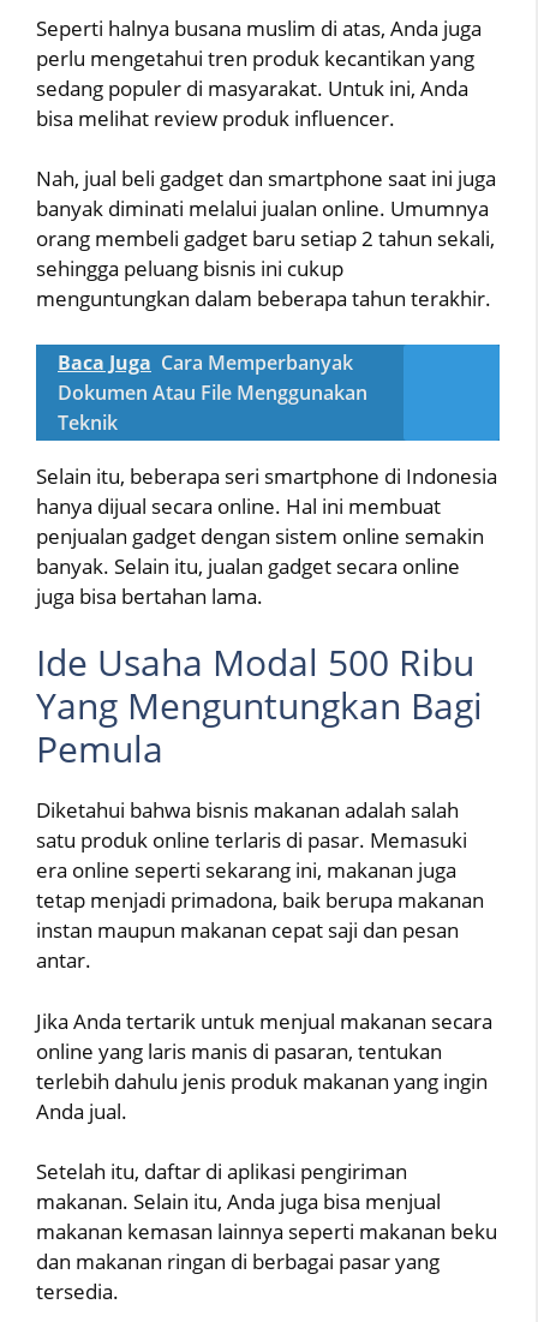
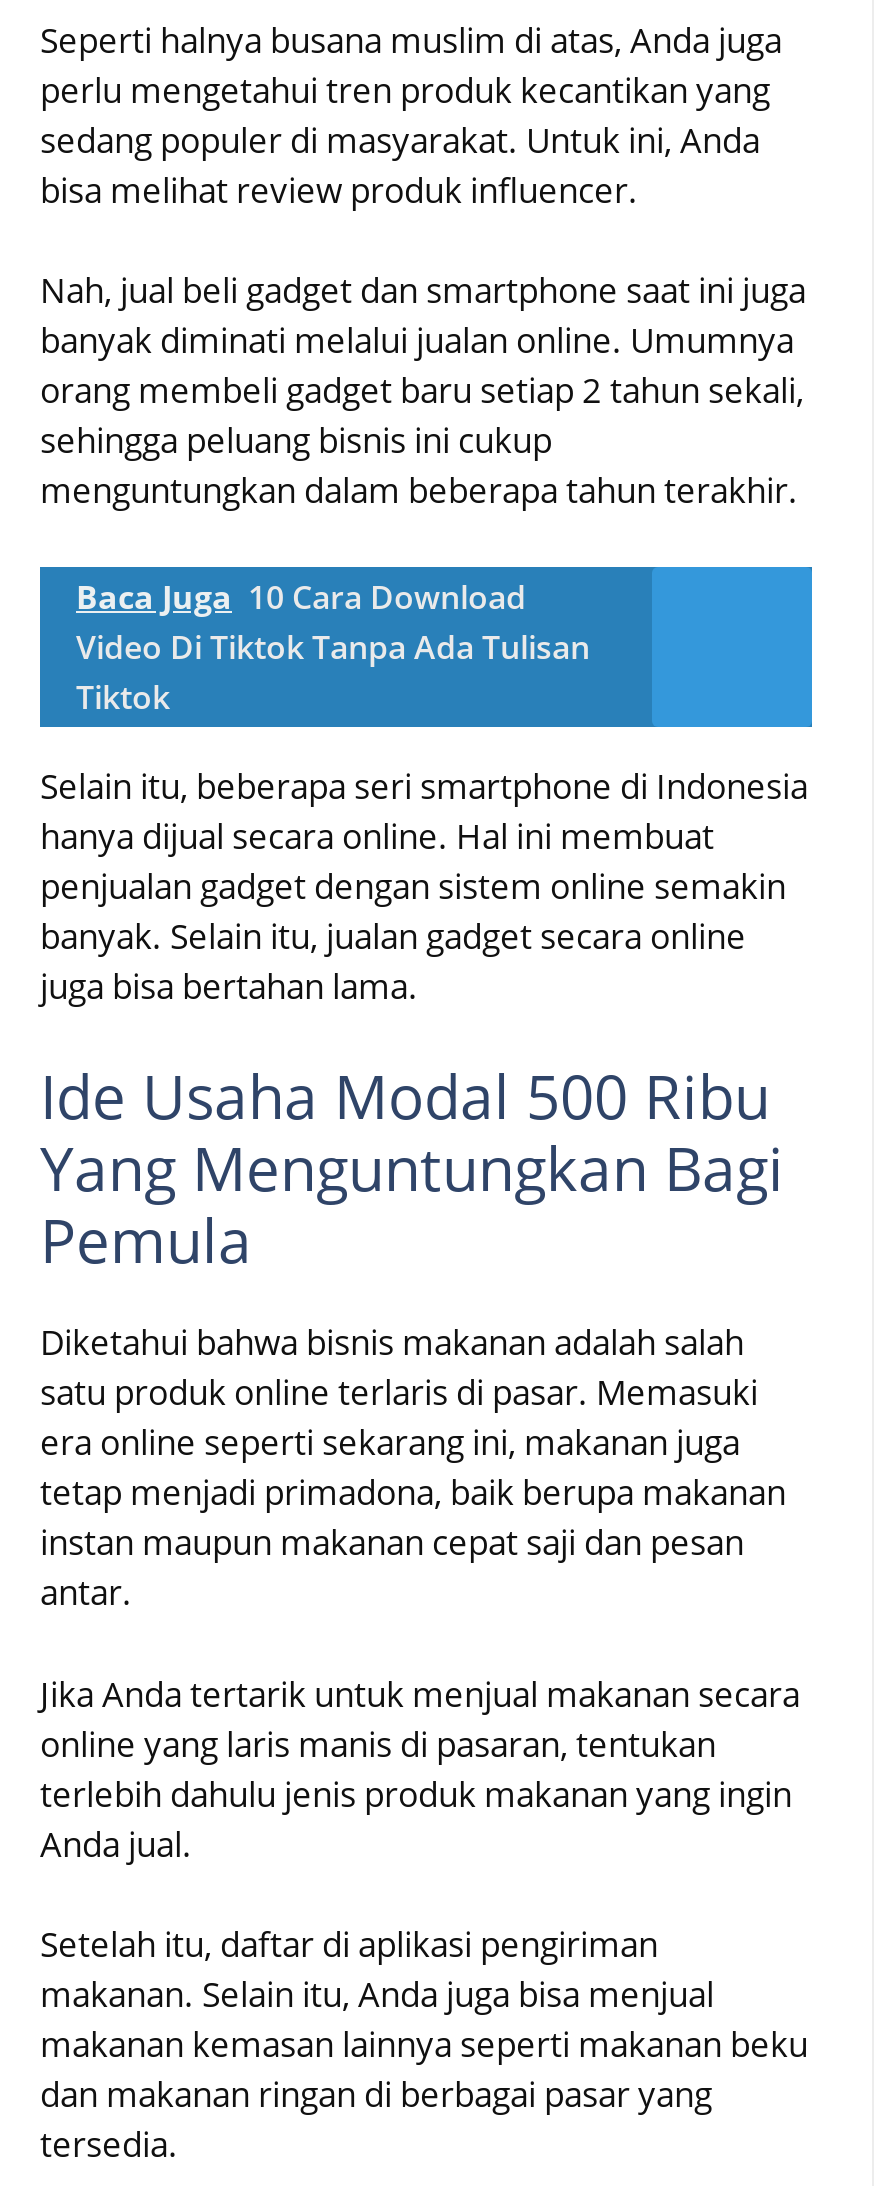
[58,349,367,435] Baca Juga Cara Memperbanyak | Dokumen Atau File Menggunakan | Teknik -> [76,574,590,718] Baca Juga 10 Cara Download | Video Di Tiktok Tanpa Ada Tulisan | Tiktok

